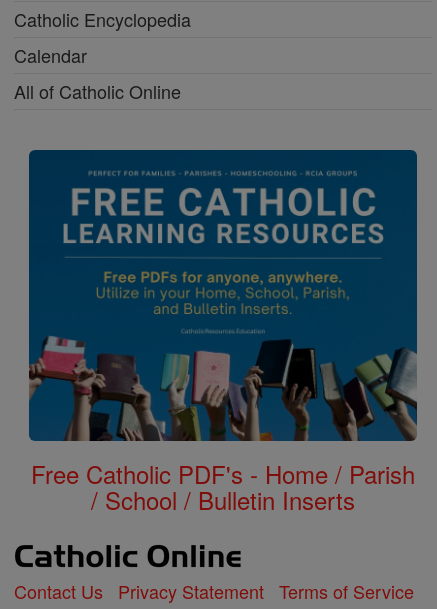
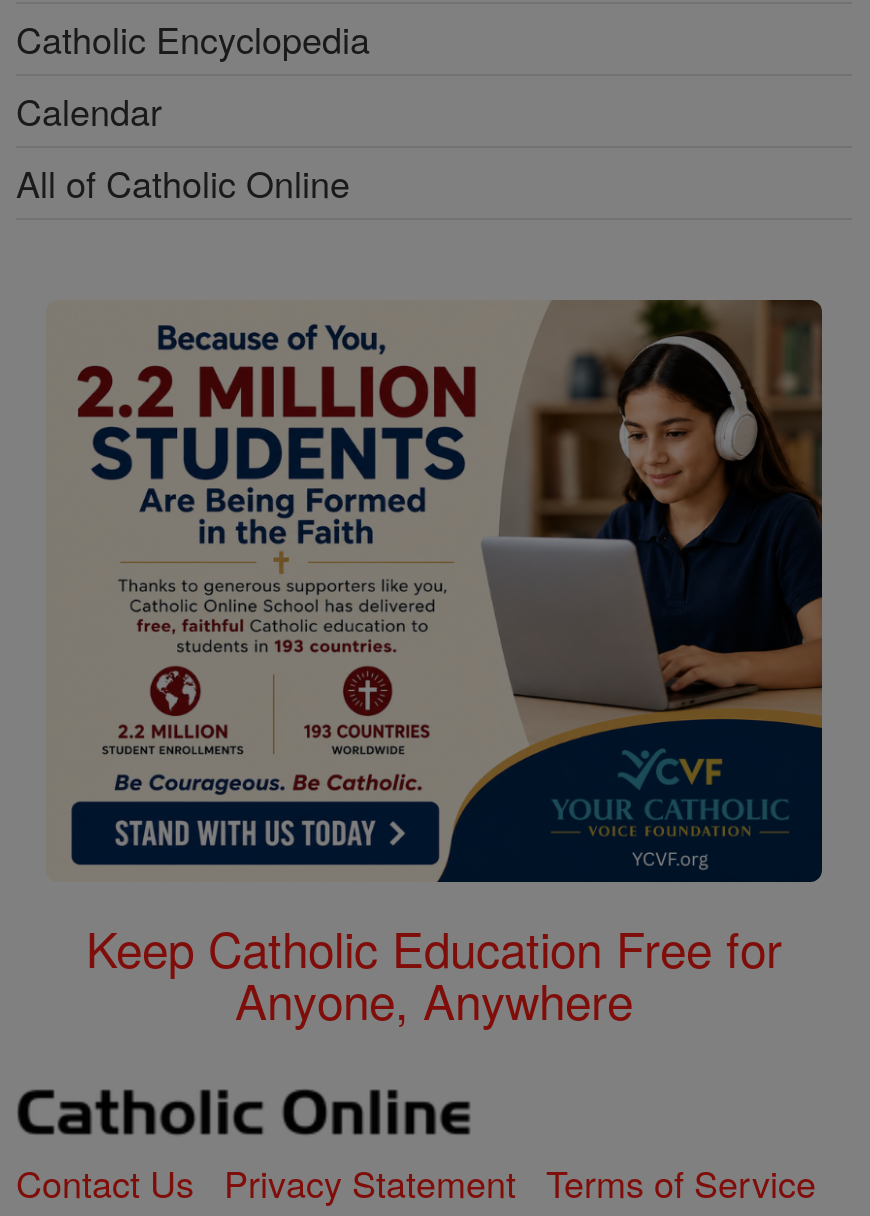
[28,149,418,517] [image] | Free Catholic PDF's - Home / Parish | / School / Bulletin Inserts -> [46,298,824,1034] [image] | Keep Catholic Education Free for | Anyone, Anywhere

